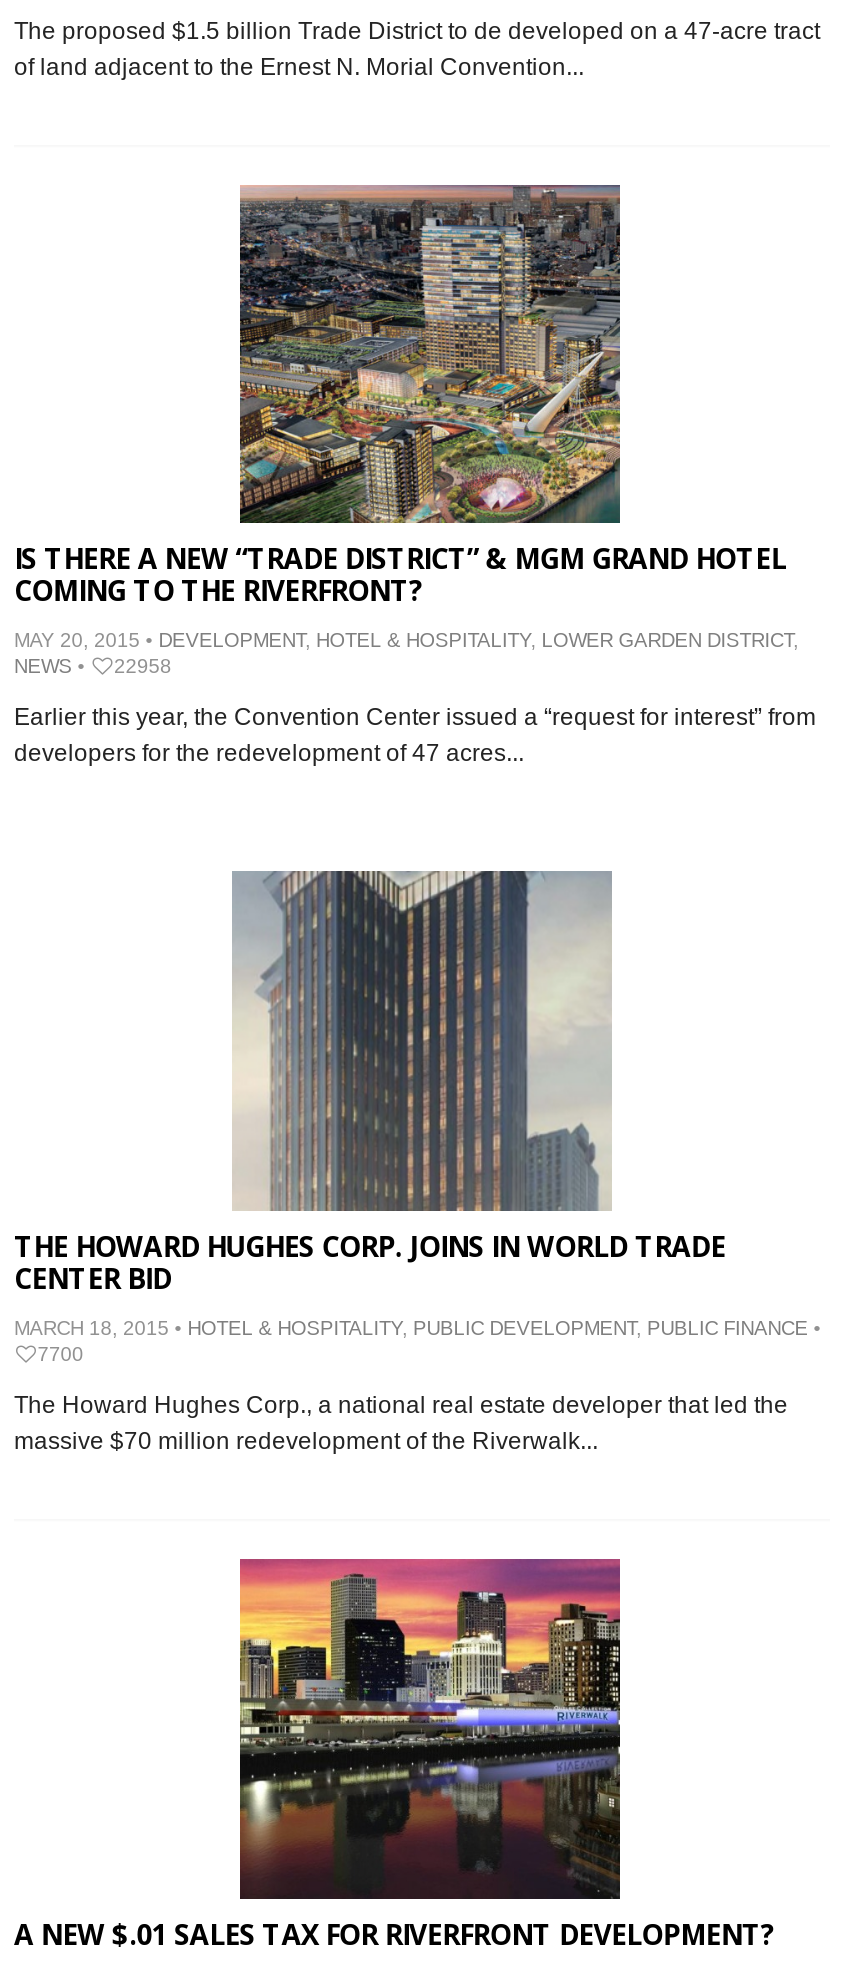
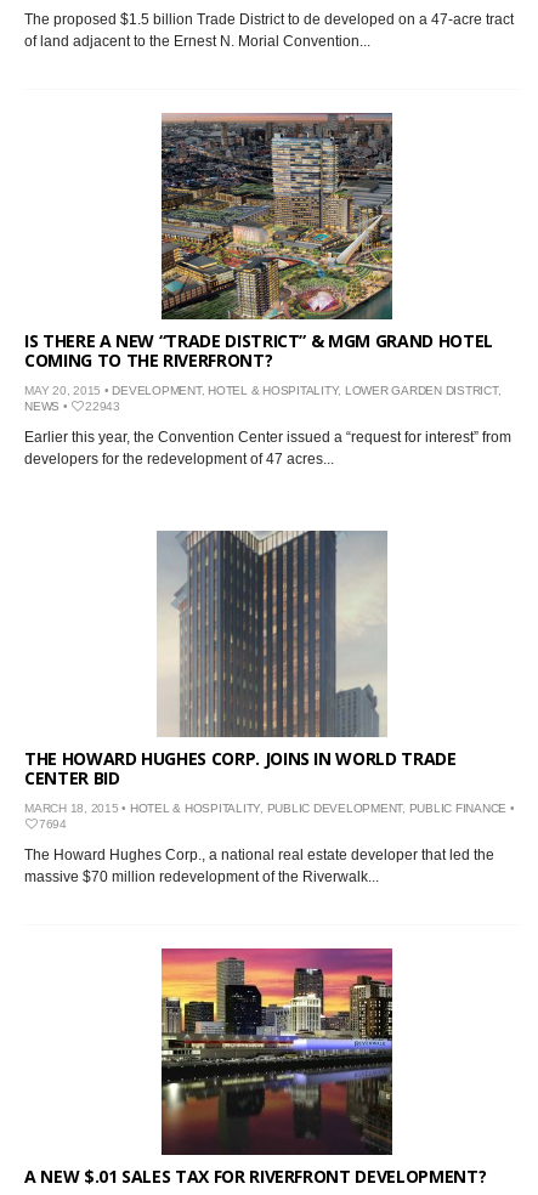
[14,655,172,677] NEWS • 22958 -> [24,399,120,412] NEWS • 22943
[38,1344,84,1366] 7700 -> [39,817,67,830] 7694

